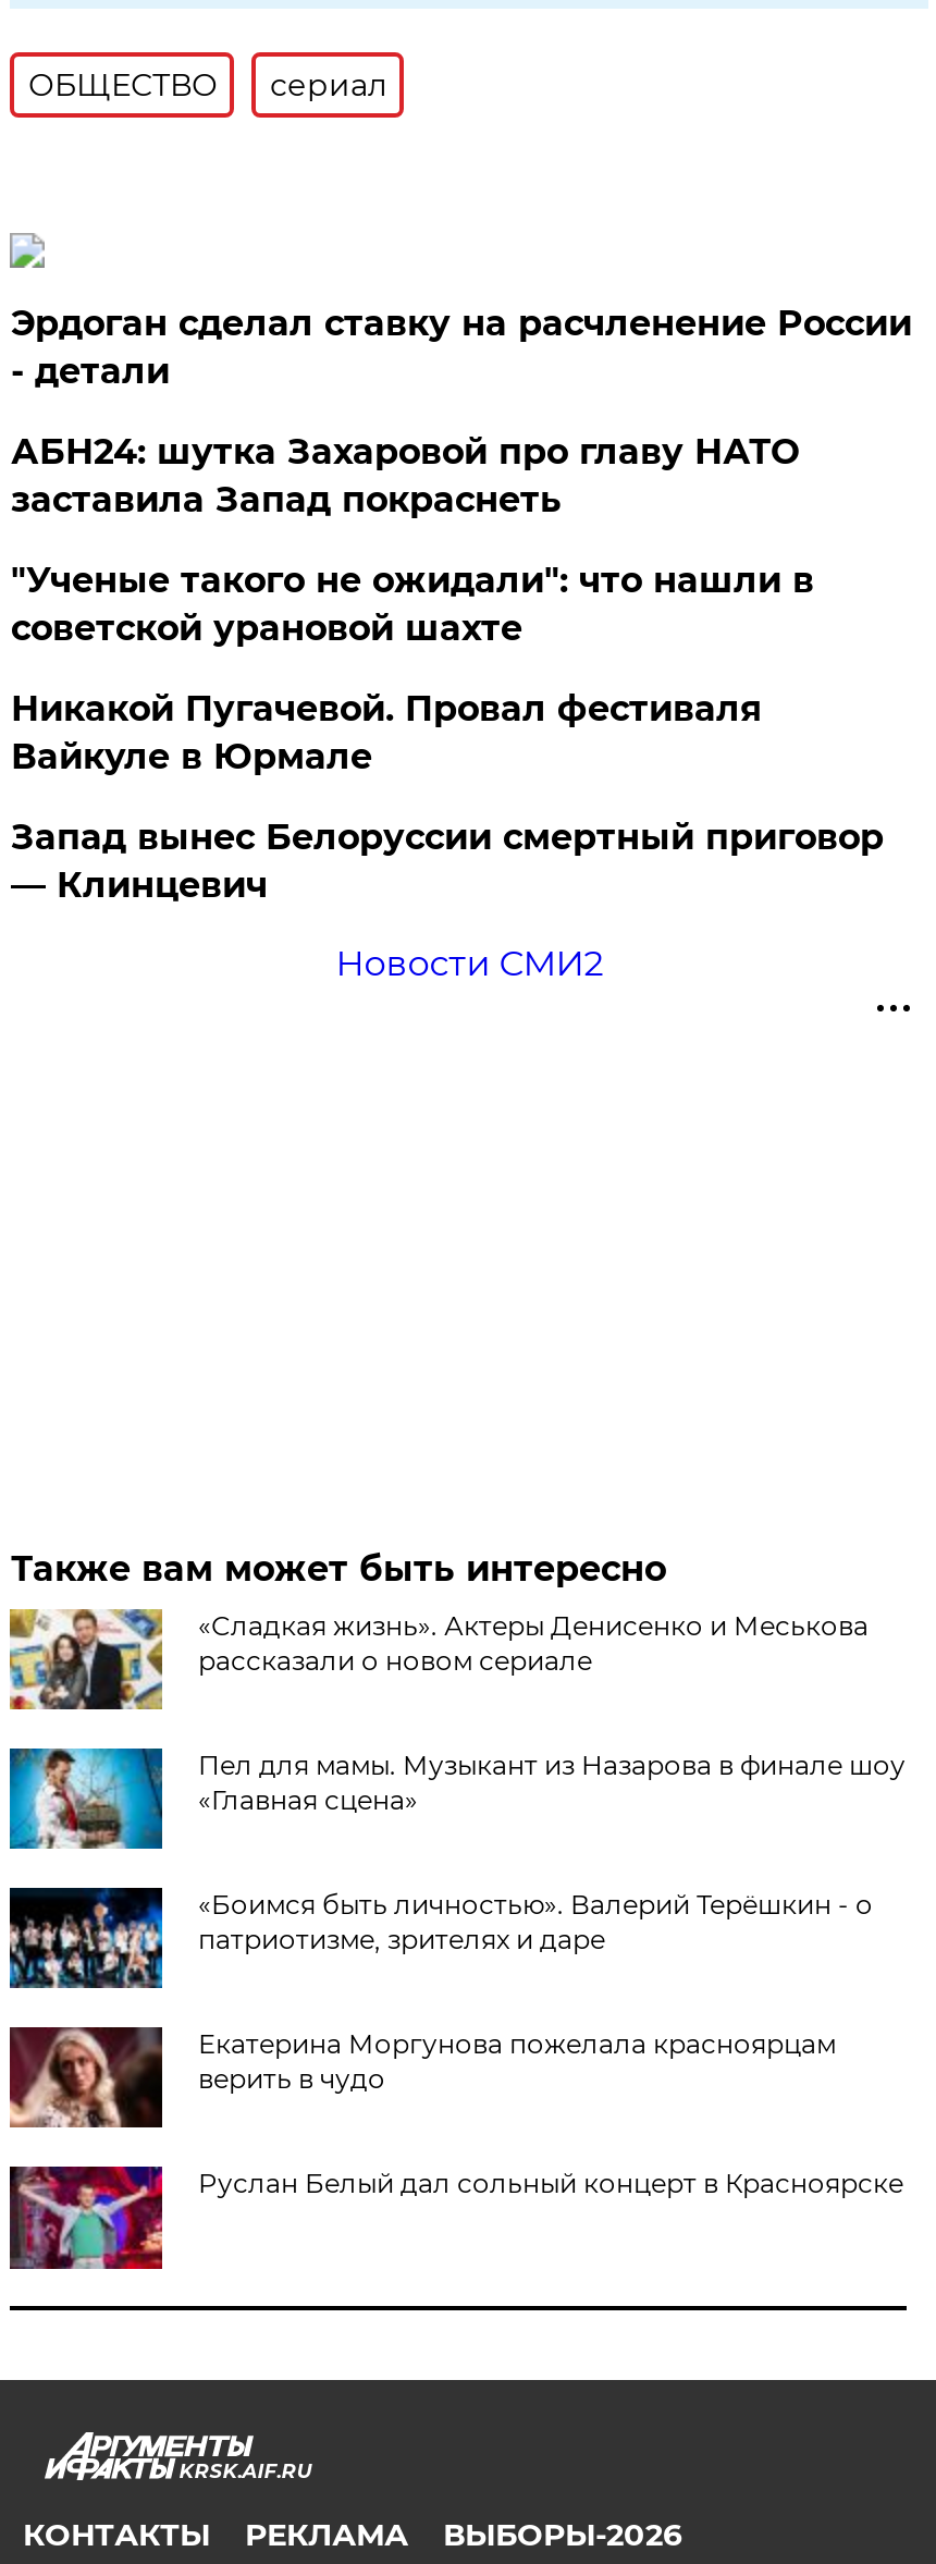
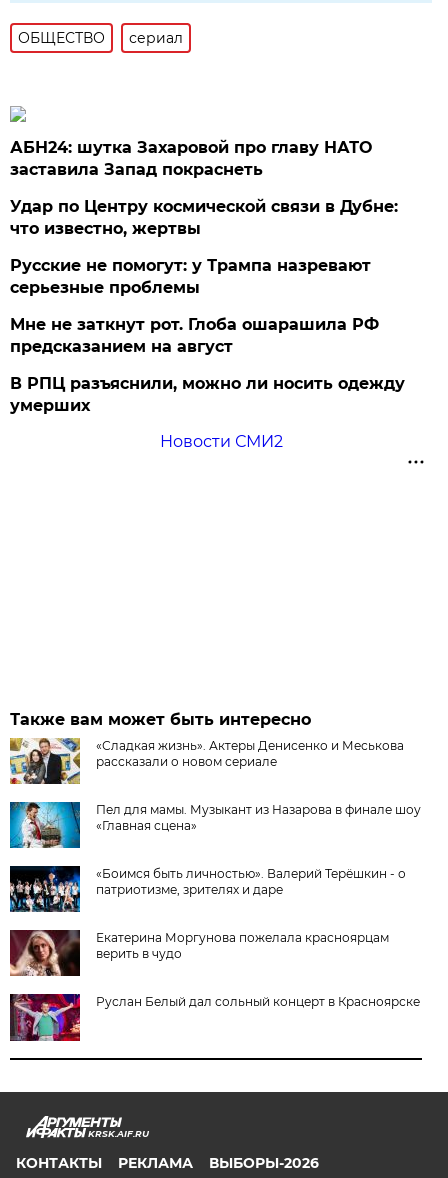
[11,302,912,392] Эрдоган сделал ставку на расчленение России | - детали -> none
moved [11,431,799,520] -> [10,138,372,179]: АБН24: шутка Захаровой про главу НАТО | заставила Запад покраснеть
[11,559,884,906] "Ученые такого не ожидали": что нашли в | советской урановой шахте | Никакой Пугачевой. Провал фестиваля | Вайкуле в Юрмале | Запад вынес Белоруссии смертный приговор | — Клинцевич -> [10,197,405,415] Удар по Центру космической связи в Дубне: | что известно, жертвы | Русские не помогут: у Трампа назревают | серьезные проблемы | Мне не заткнут рот. Глоба ошарашила РФ | предсказанием на август | В РПЦ разъяснили, можно ли носить одежду | умерших

